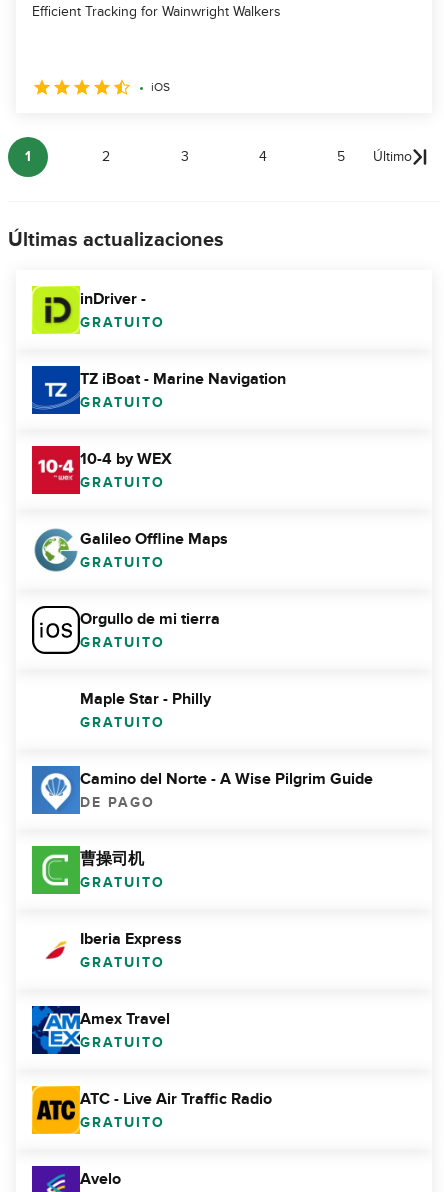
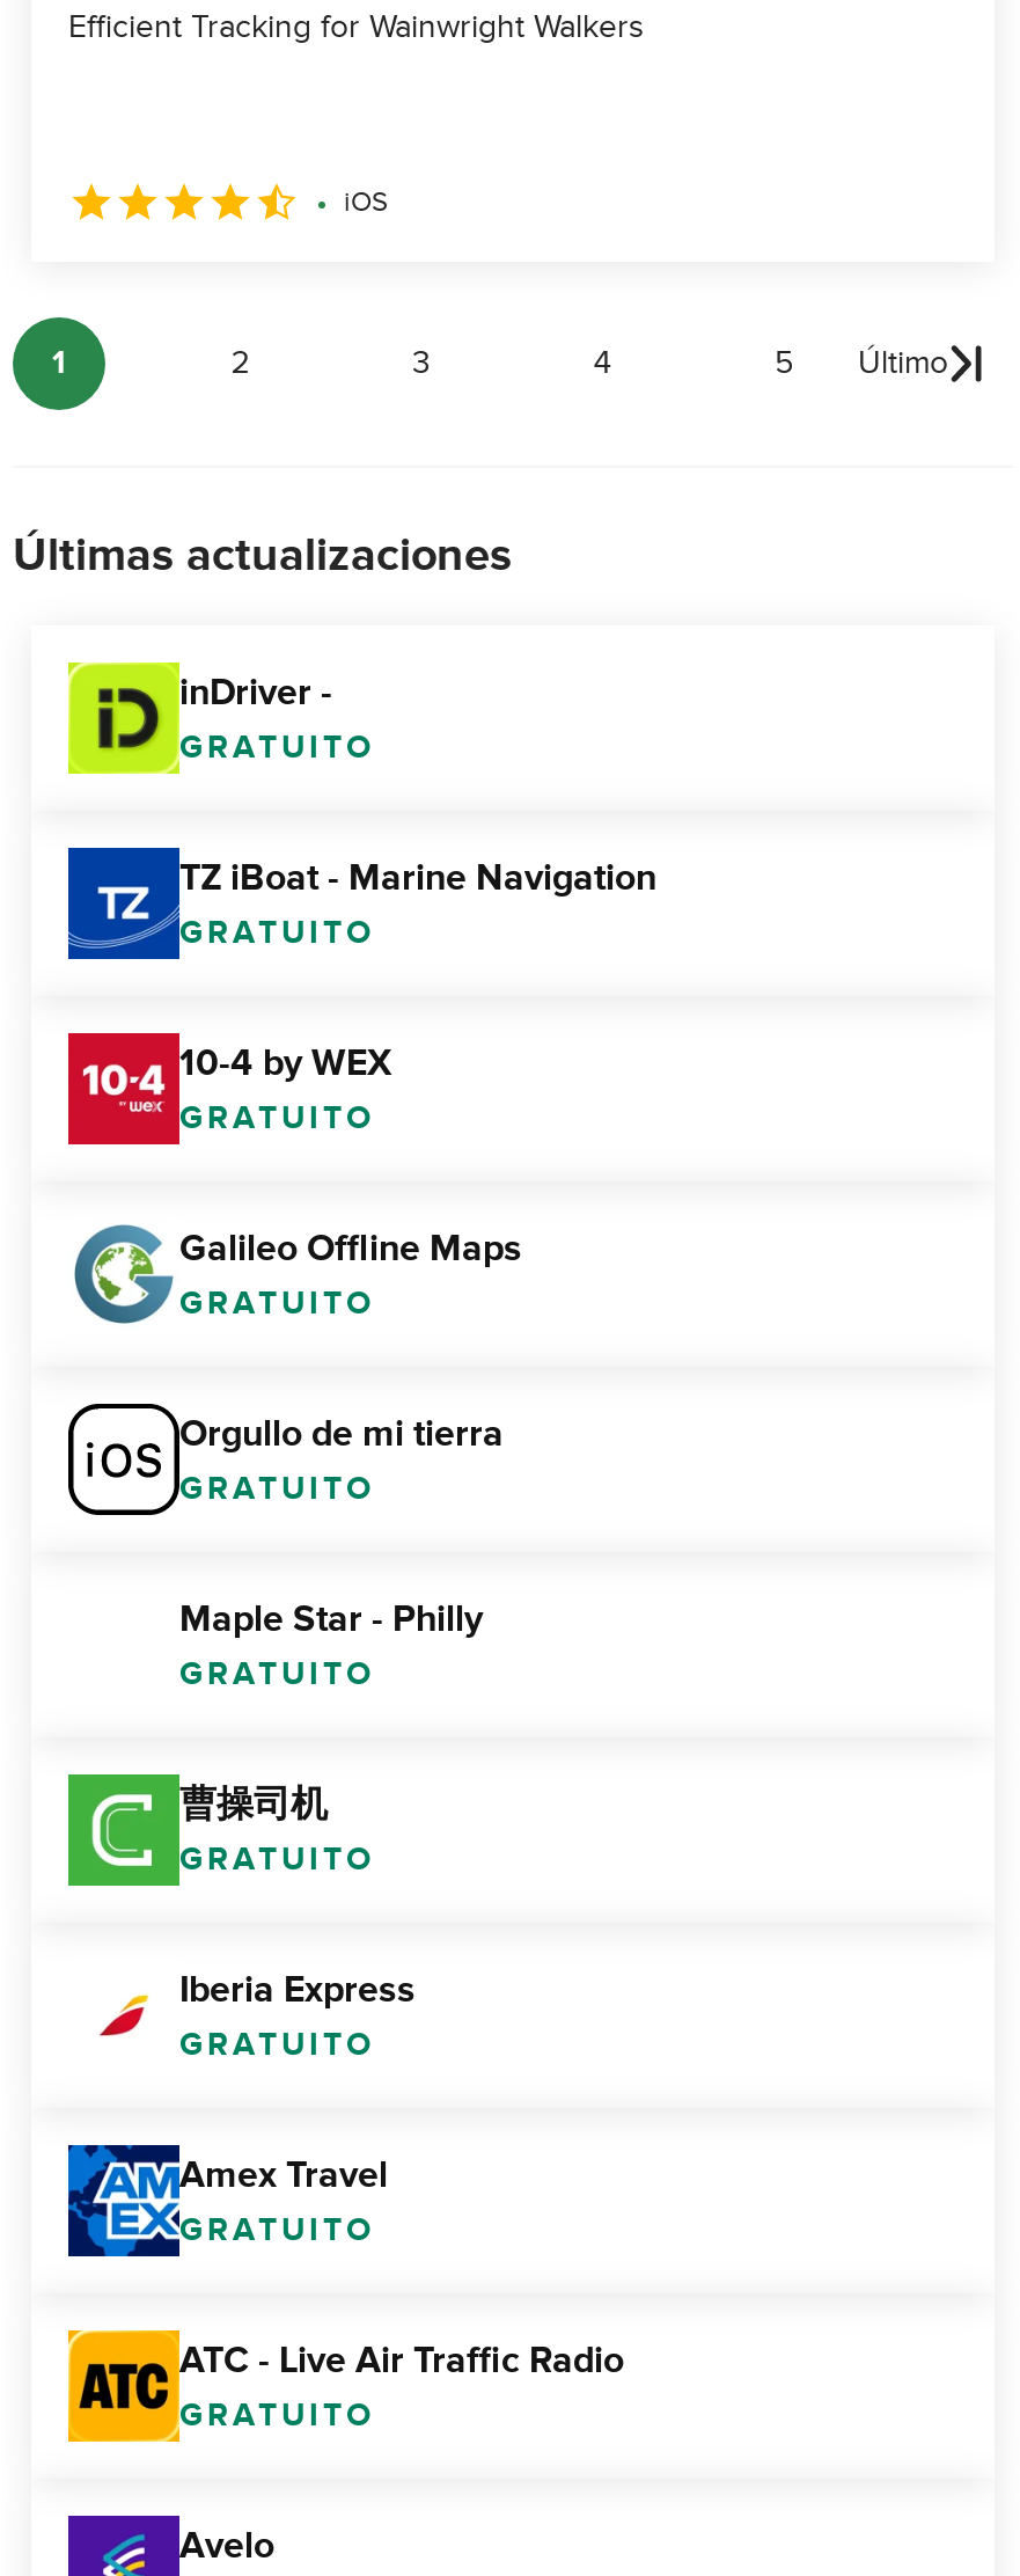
[31,765,373,815] [image] | Camino del Norte - A Wise Pilgrim Guide | DE PAGO -> none

